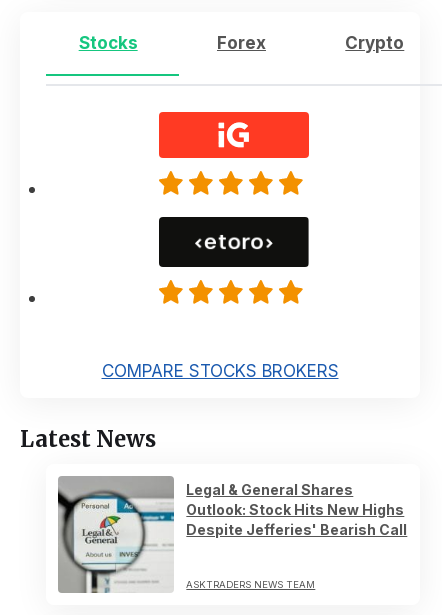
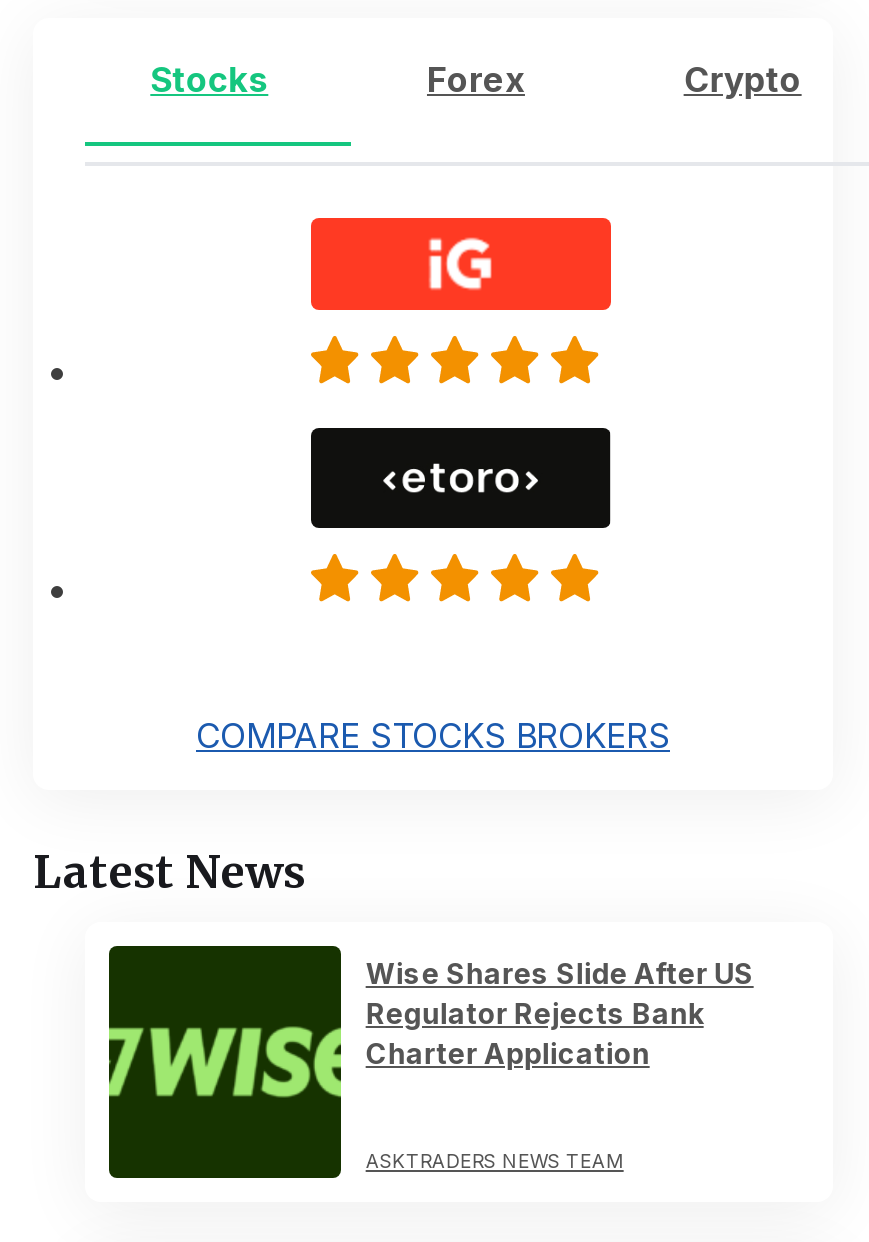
[57,477,407,594] [image] | Legal & General Shares | Outlook: Stock Hits New Highs | Despite Jefferies' Bearish Call -> [109,946,754,1180] [image] | Wise Shares Slide After US | Regulator Rejects Bank | Charter Application

